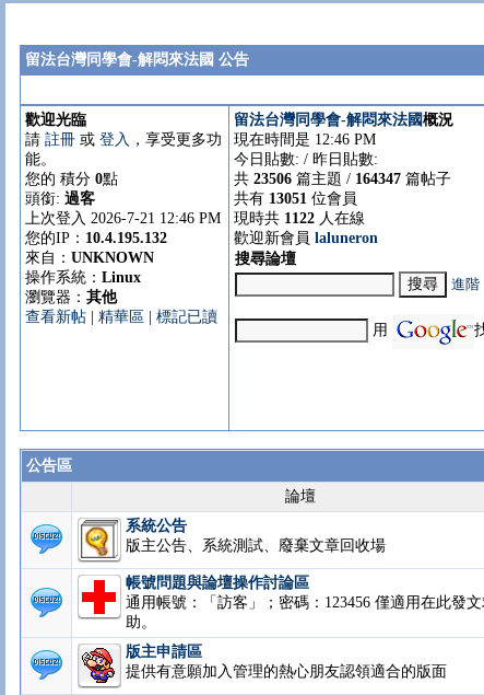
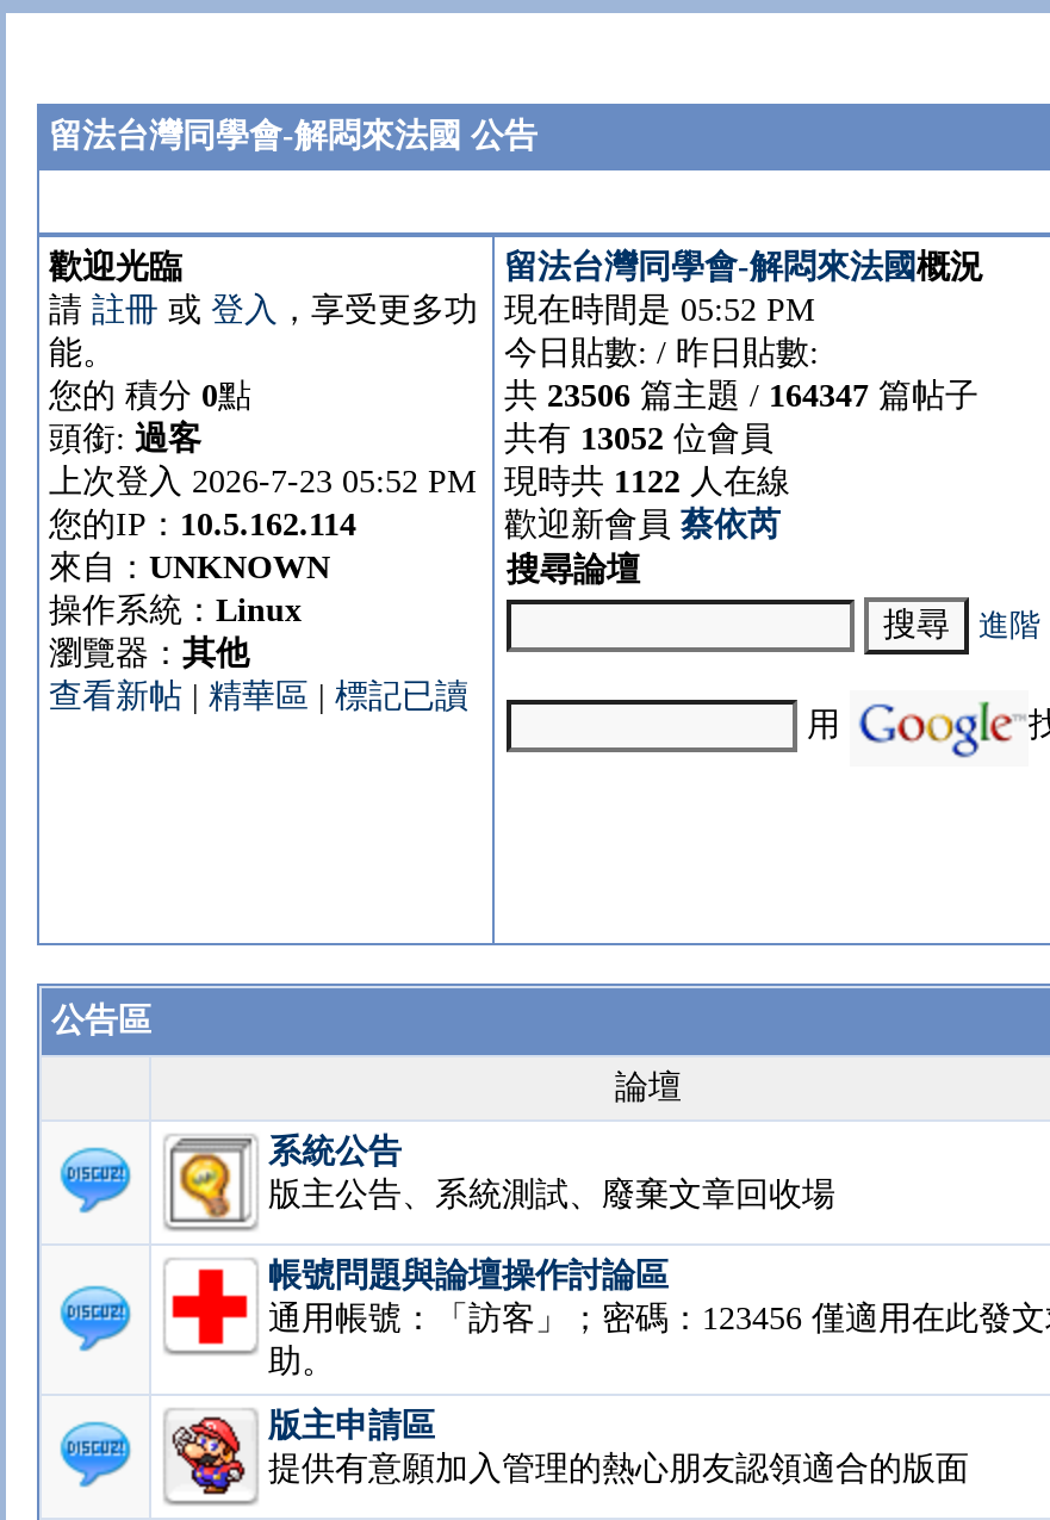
[234,131,376,148] 現在時間是 12:46 PM -> [504,292,814,328] 現在時間是 05:52 PM
[234,190,357,207] 共有13051位會員 -> [504,421,773,457] 共有13052位會員
[25,210,365,227] 上次登入 2026-7-21 12:46 PM 現時共1122人在線 -> [49,464,790,500] 上次登入 2026-7-23 05:52 PM 現時共1122人在線
[25,230,167,246] 您的IP：10.4.195.132 -> [49,507,356,542] 您的IP：10.5.162.114
[234,230,378,246] 歡迎新會員laluneron -> [504,507,781,542] 歡迎新會員蔡依芮

